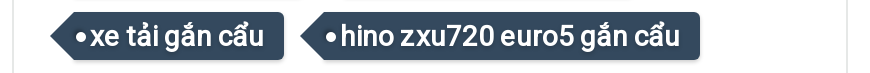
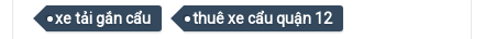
[340,21,680,53] hino zxu720 euro5 gắn cẩu -> [192,10,332,28] thuê xe cẩu quận 12

